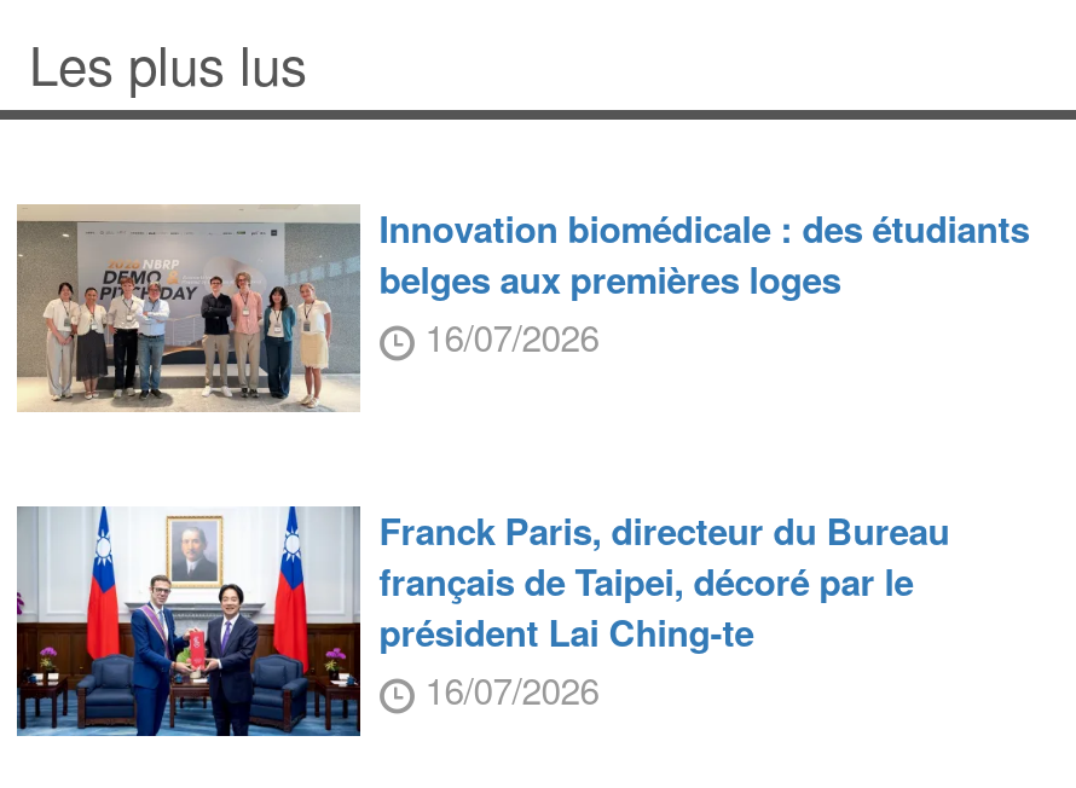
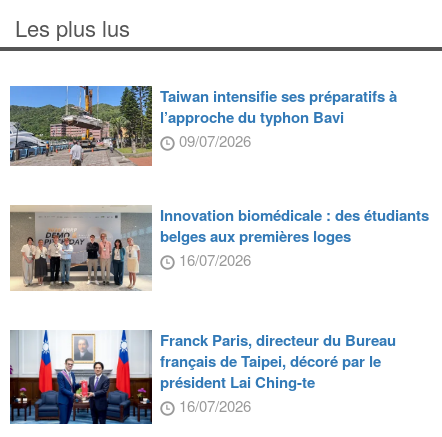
none -> [9,85,397,170] [image] | Taiwan intensifie ses préparatifs à | l’approche du typhon Bavi | 09/07/2026

